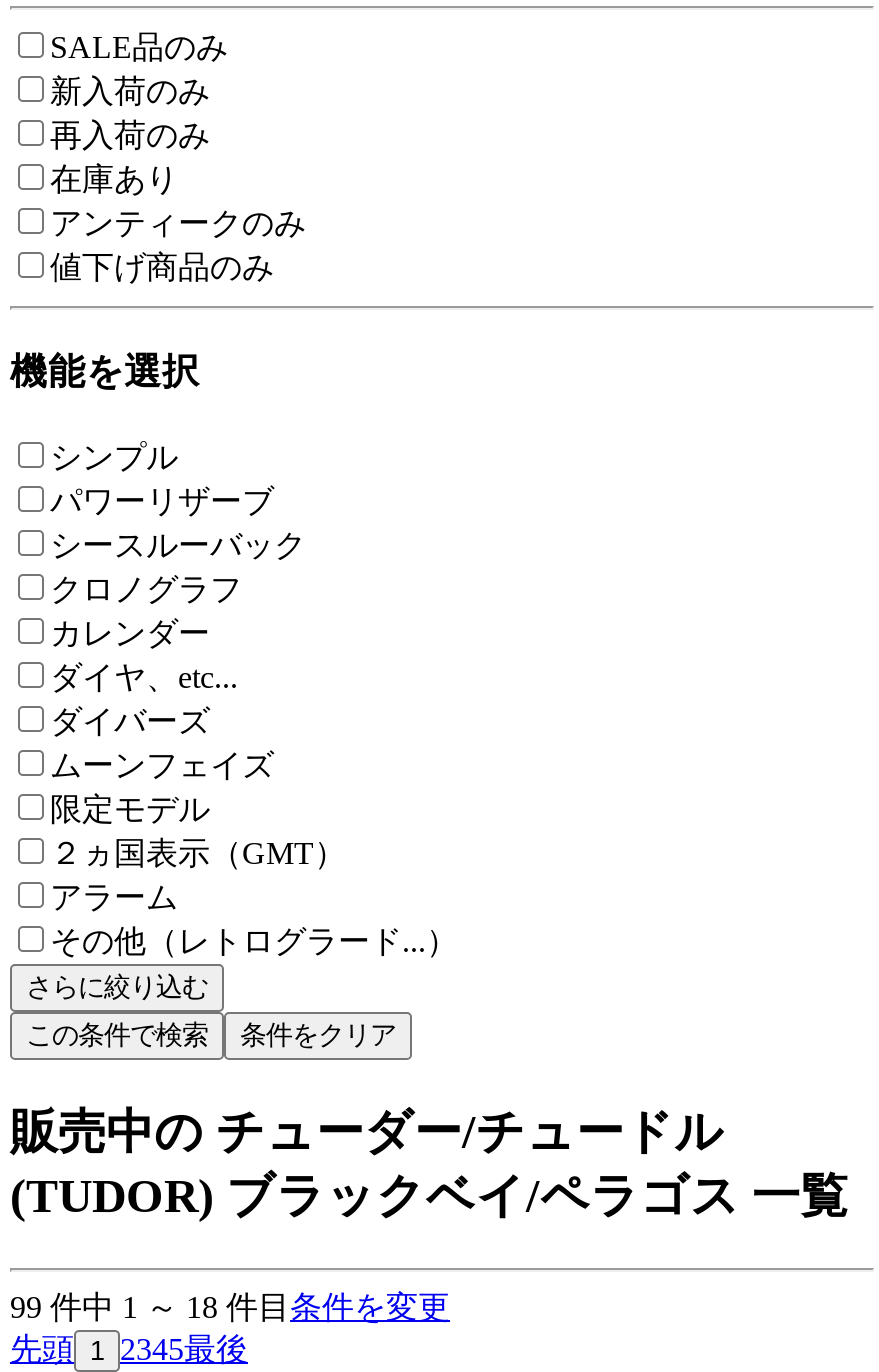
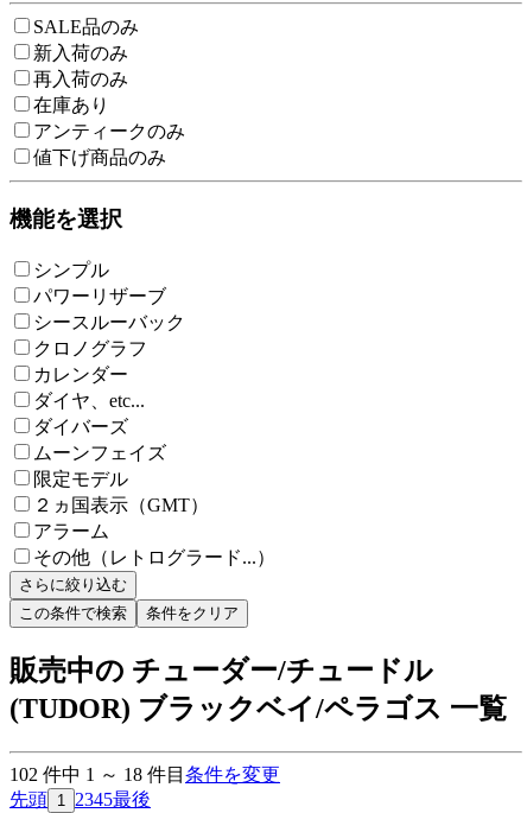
[10,1290,450,1324] 99件中1～18件目条件を変更 -> [9,764,280,784] 102件中1～18件目条件を変更

